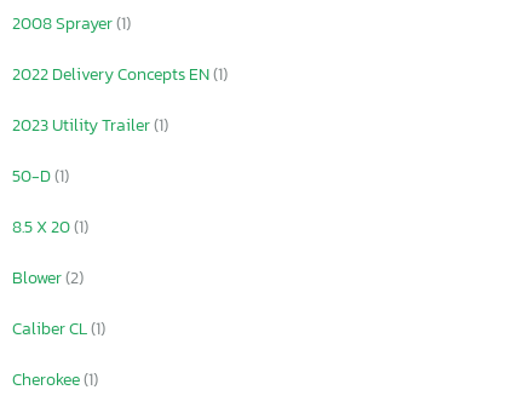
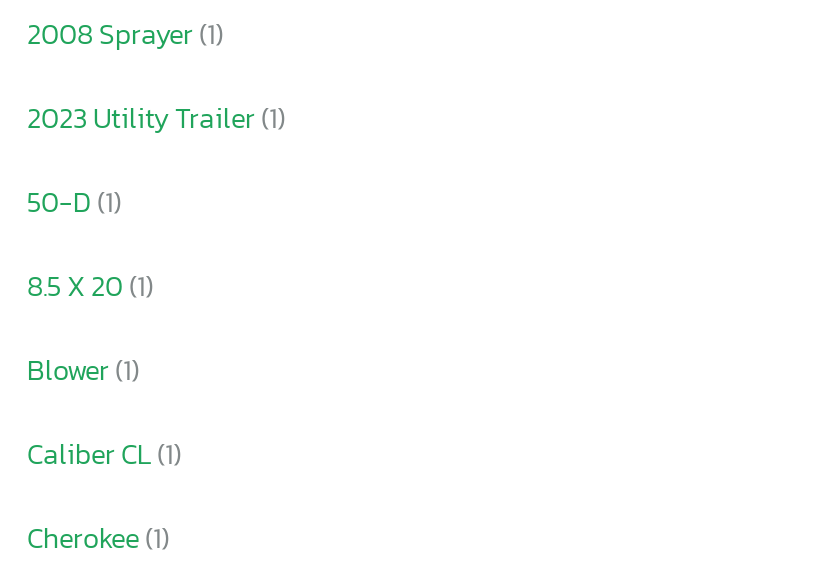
[12,62,228,88] 2022 Delivery Concepts EN (1) -> none
[12,266,84,291] Blower (2) -> [27,349,139,391] Blower (1)

